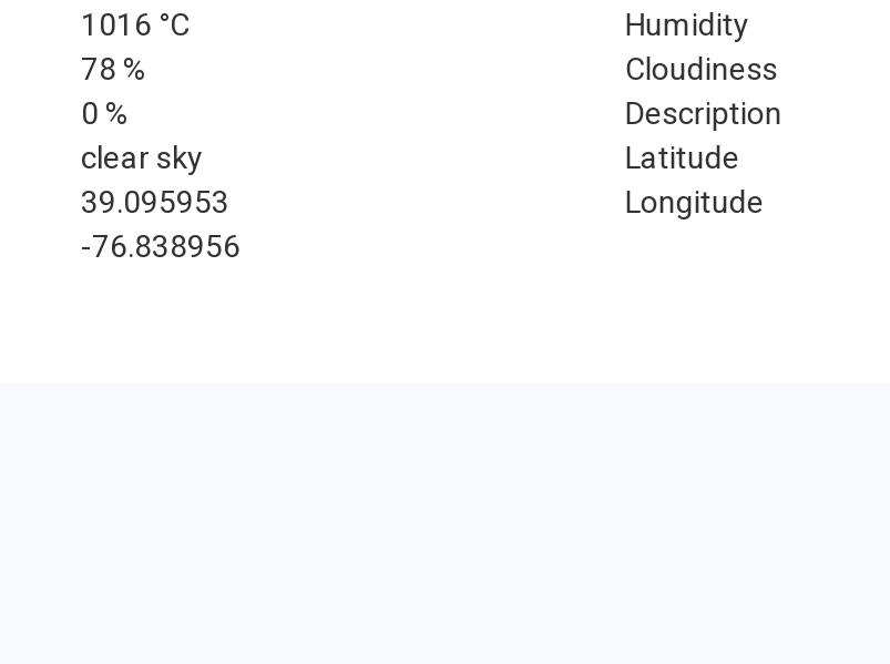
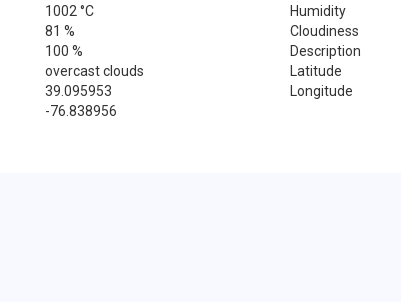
[81,6,190,42] 1016 °C -> [45,3,94,19] 1002 °C
[81,51,147,86] 78 % -> [45,23,75,39] 81 %
[81,95,130,130] 0 % -> [45,43,83,59] 100 %
[81,139,203,175] clear sky -> [45,63,144,79] overcast clouds

